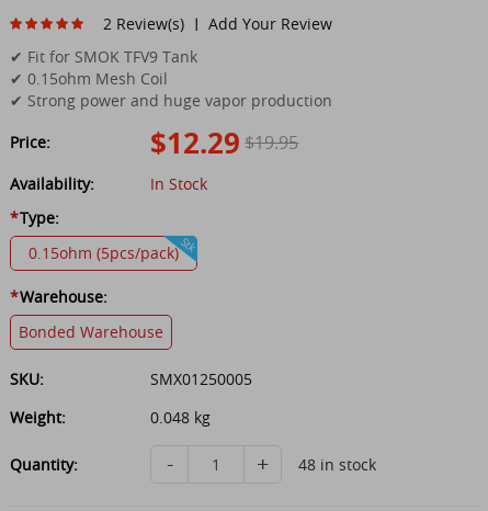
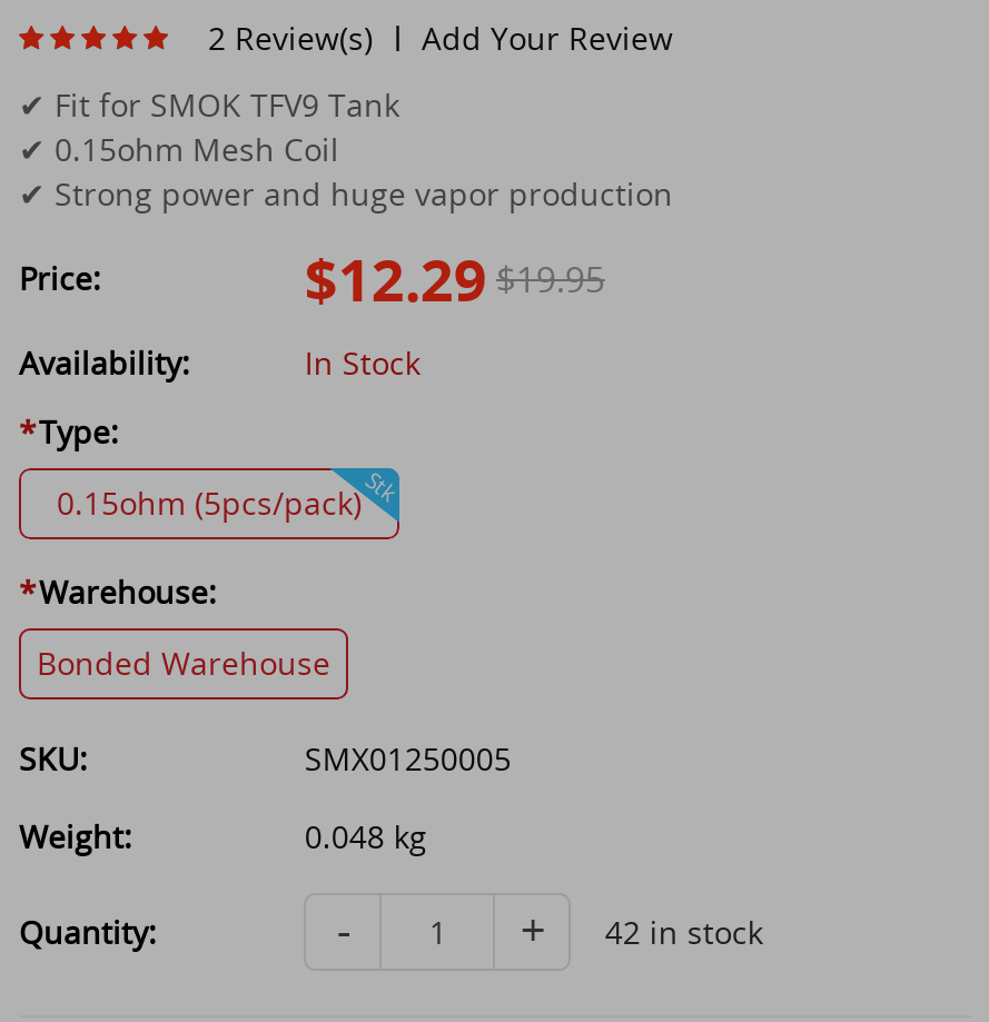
[299,454,377,475] 48 in stock -> [605,911,763,953] 42 in stock

